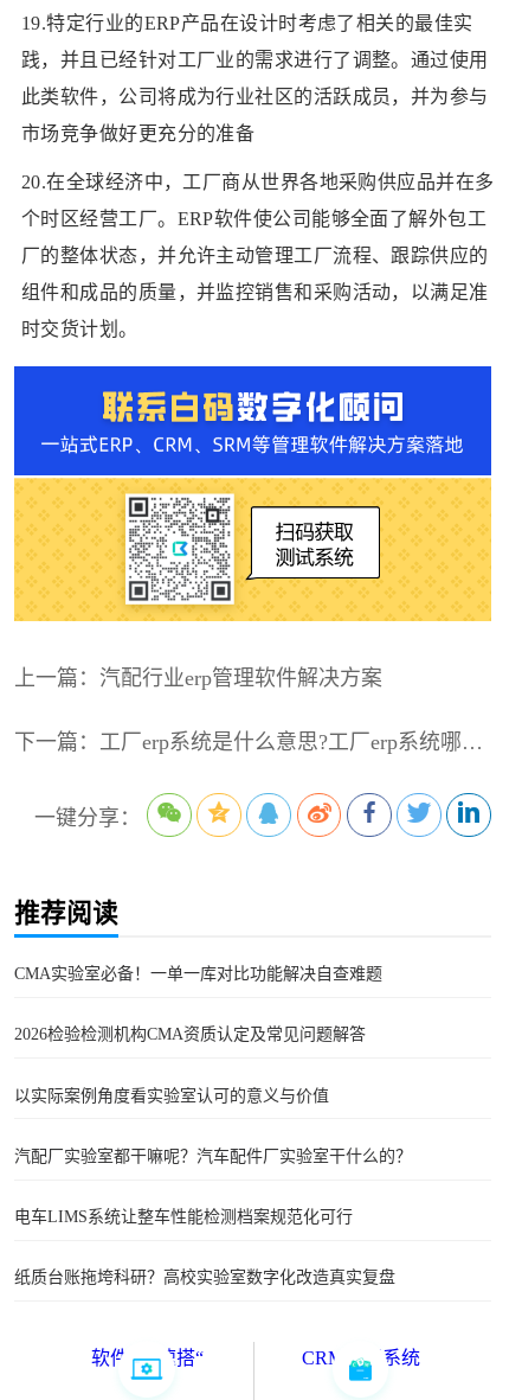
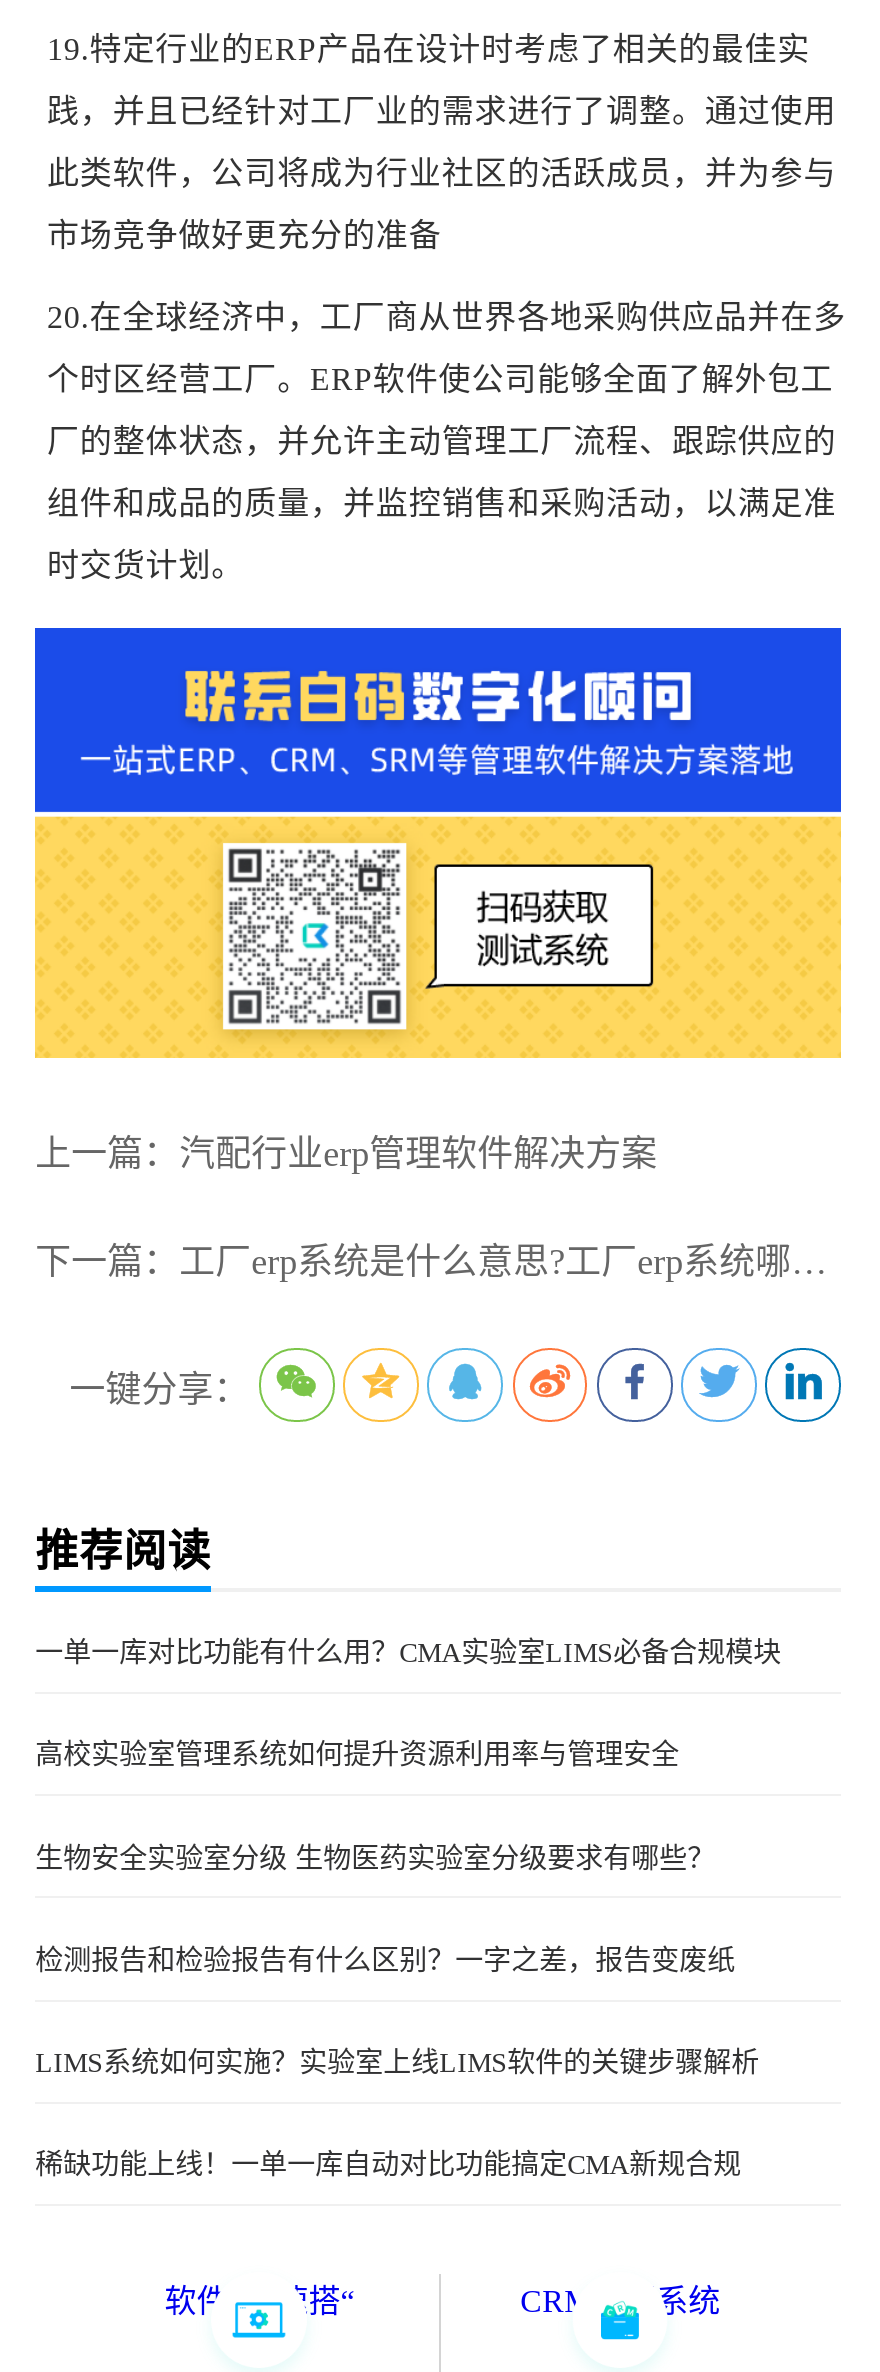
[14,965,382,983] CMA实验室必备！一单一库对比功能解决自查难题 -> [35,1639,781,1669] 一单一库对比功能有什么用？CMA实验室LIMS必备合规模块
[14,1026,366,1044] 2026检验检测机构CMA资质认定及常见问题解答 -> [35,1741,679,1771] 高校实验室管理系统如何提升资源利用率与管理安全
[14,1086,329,1104] 以实际案例角度看实验室认可的意义与价值 -> [35,1843,715,1873] 生物安全实验室分级 生物医药实验室分级要求有哪些？
[14,1147,412,1165] 汽配厂实验室都干嘛呢？汽车配件厂实验室干什么的？ -> [35,1945,735,1975] 检测报告和检验报告有什么区别？一字之差，报告变废纸
[14,1208,353,1225] 电车LIMS系统让整车性能检测档案规范化可行 -> [35,2047,759,2077] LIMS系统如何实施？实验室上线LIMS软件的关键步骤解析
[14,1268,395,1286] 纸质台账拖垮科研？高校实验室数字化改造真实复盘 -> [35,2150,741,2180] 稀缺功能上线！一单一库自动对比功能搞定CMA新规合规

